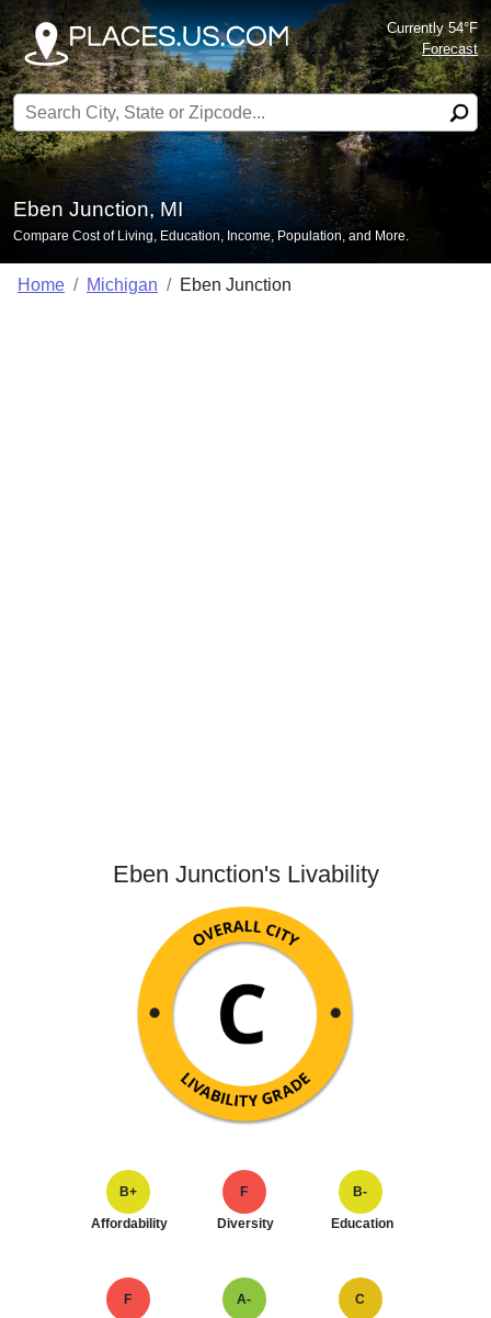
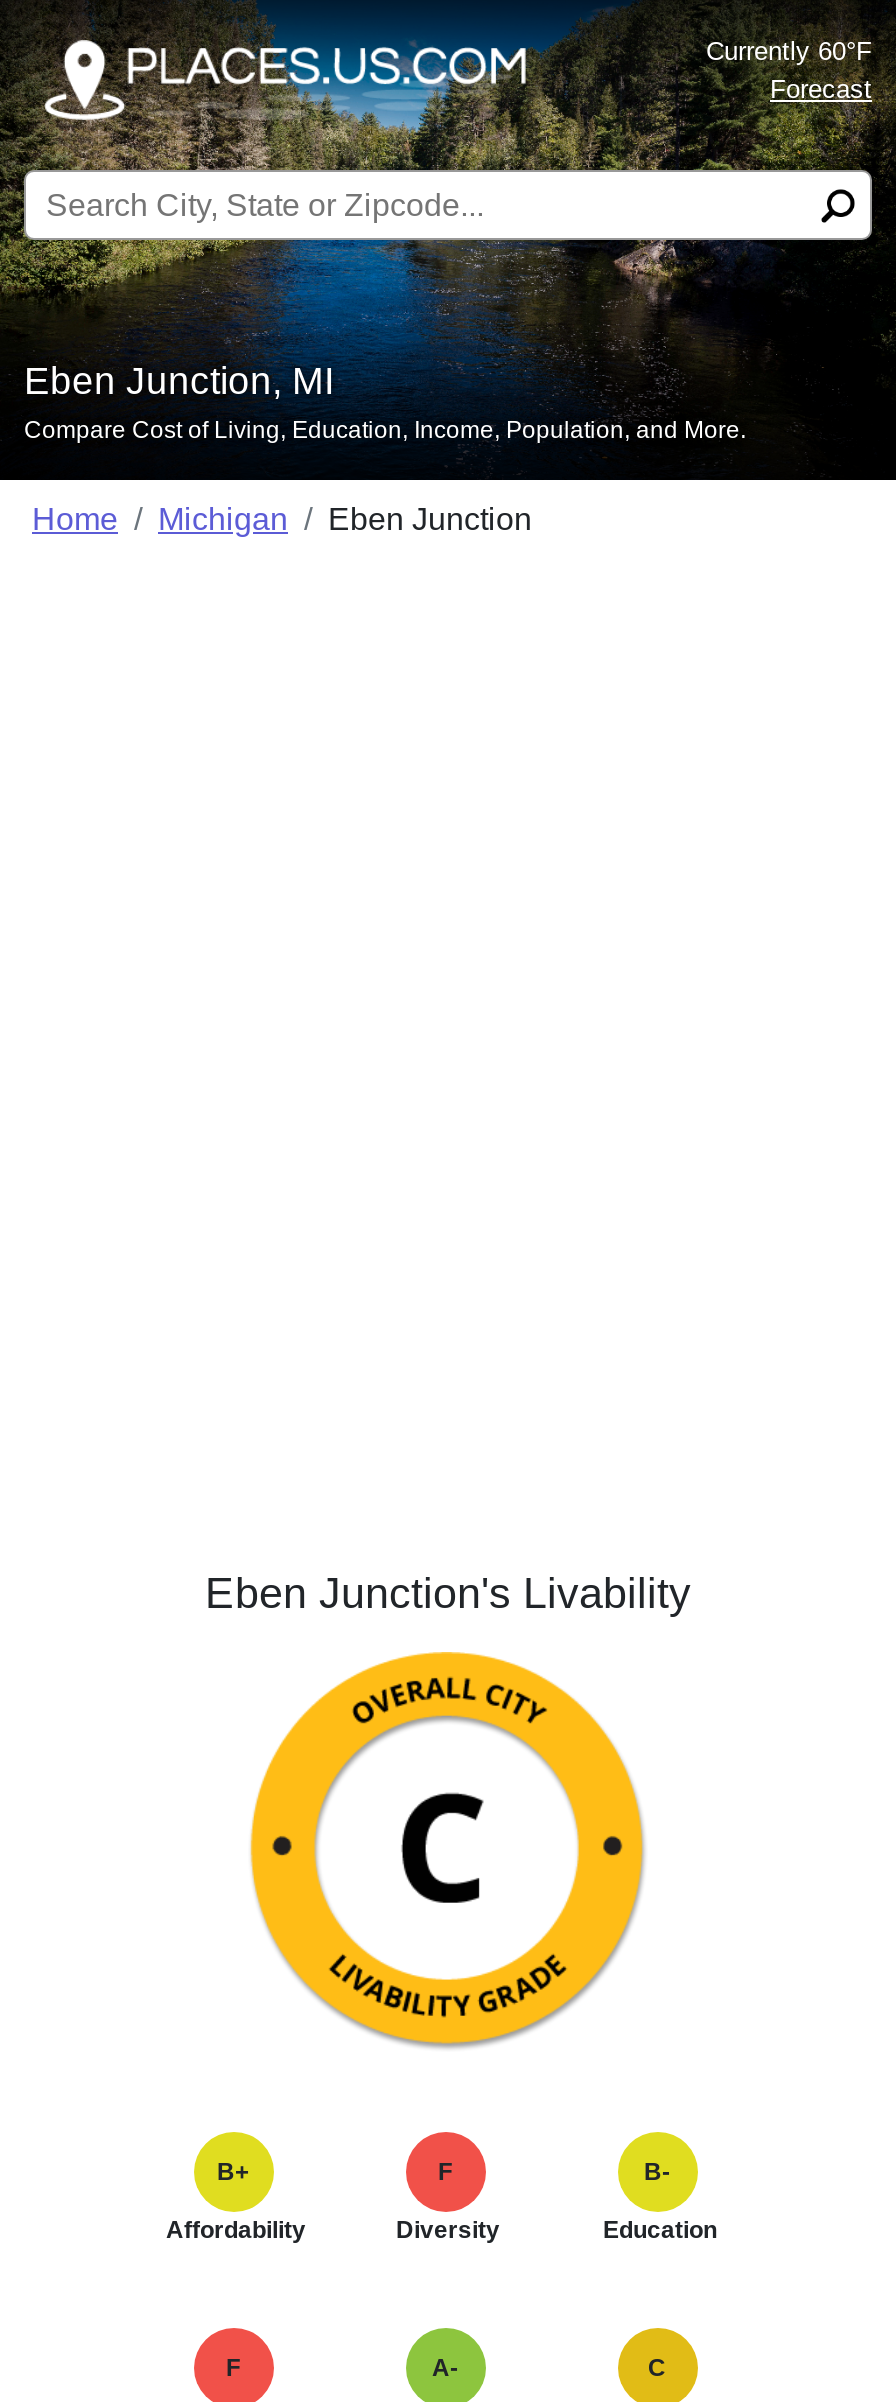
[387,20,478,36] Currently 54°F -> [706,36,872,66] Currently 60°F

